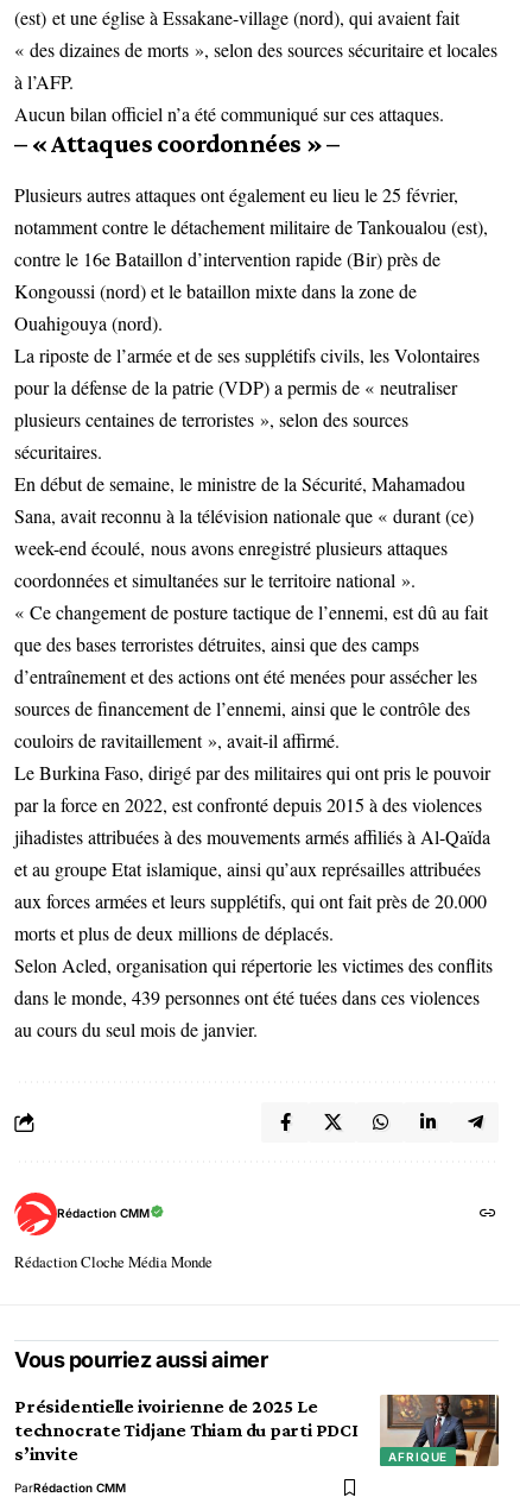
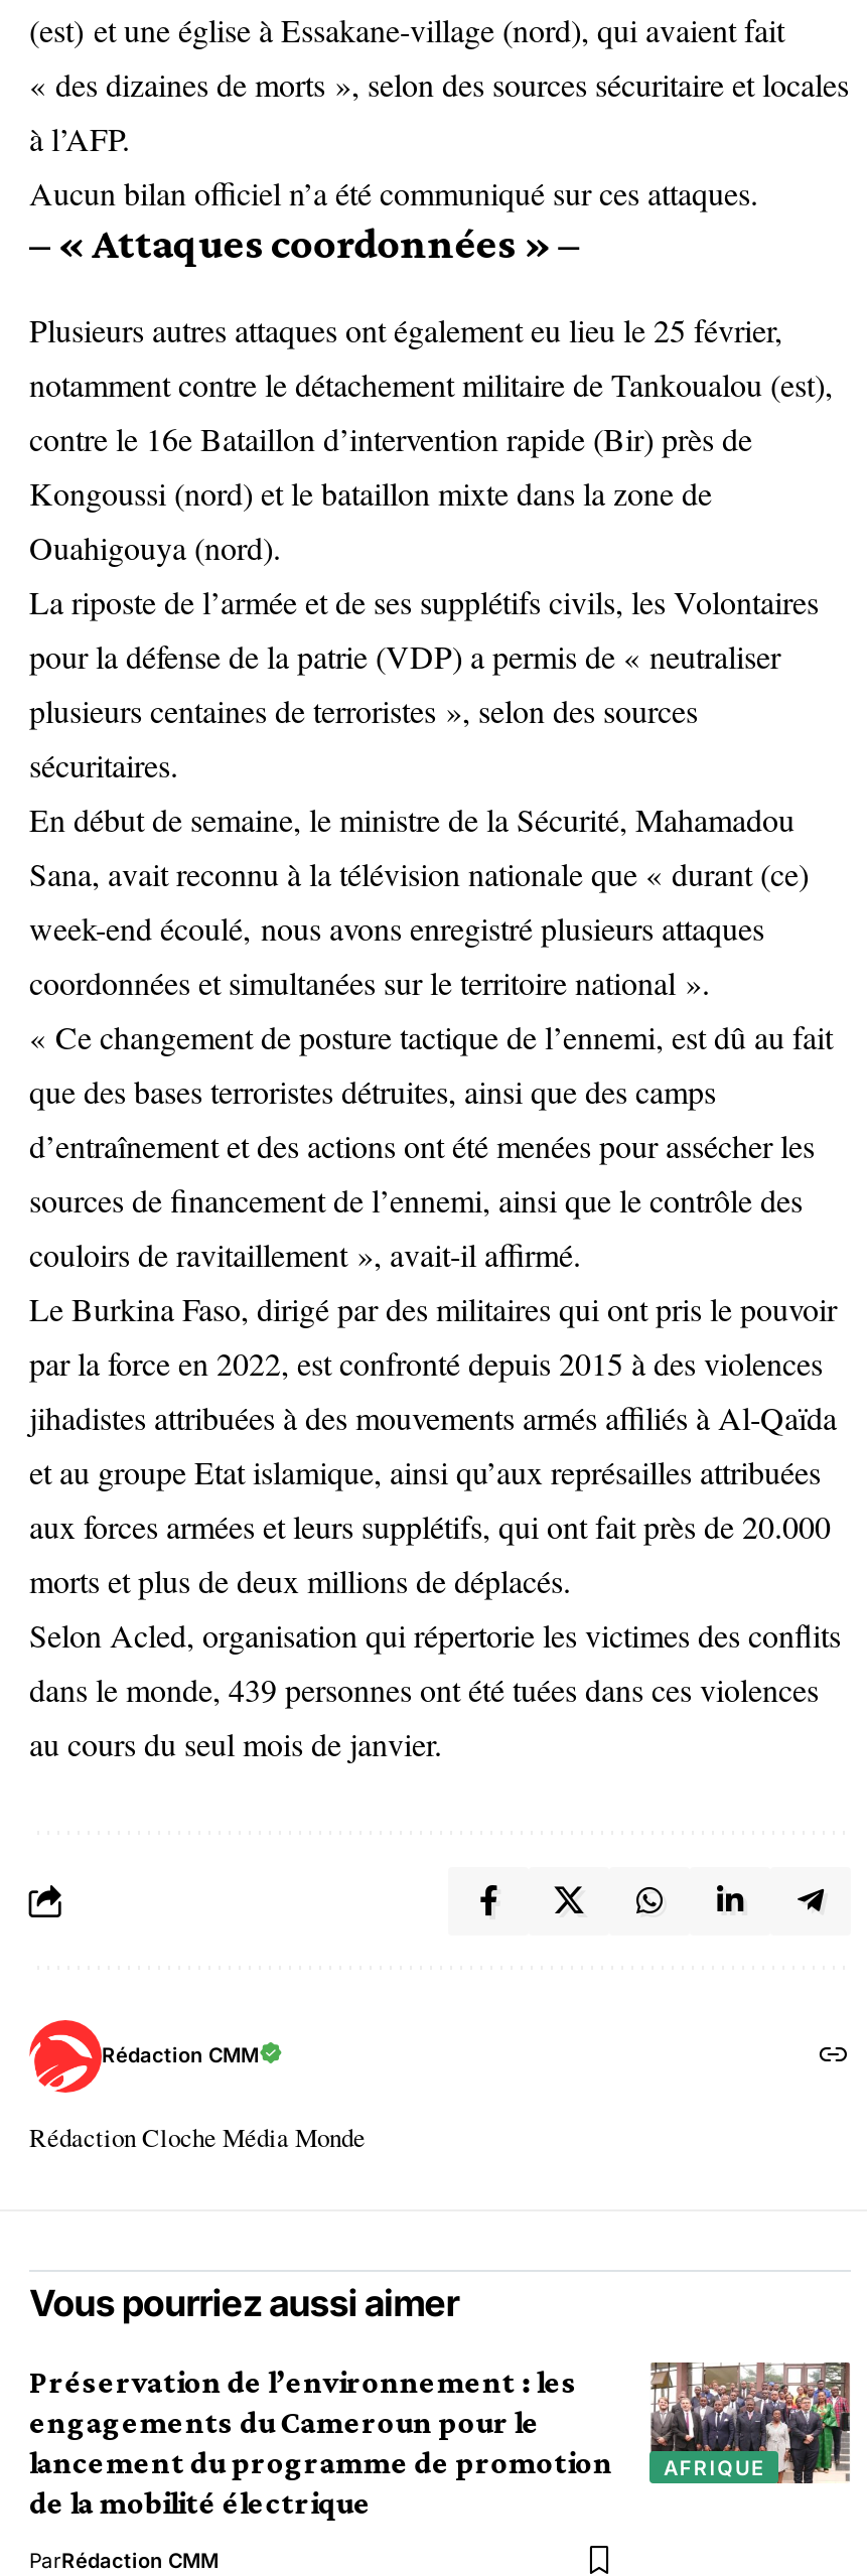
[14,1394,500,1467] [image] | Présidentielle ivoirienne de 2025 Le | technocrate Tidjane Thiam du parti PDCI | s’invite -> [29,2360,851,2519] [image] | Préservation de l’environnement : les | engagements du Cameroun pour le | lancement du programme de promotion | de la mobilité électrique

